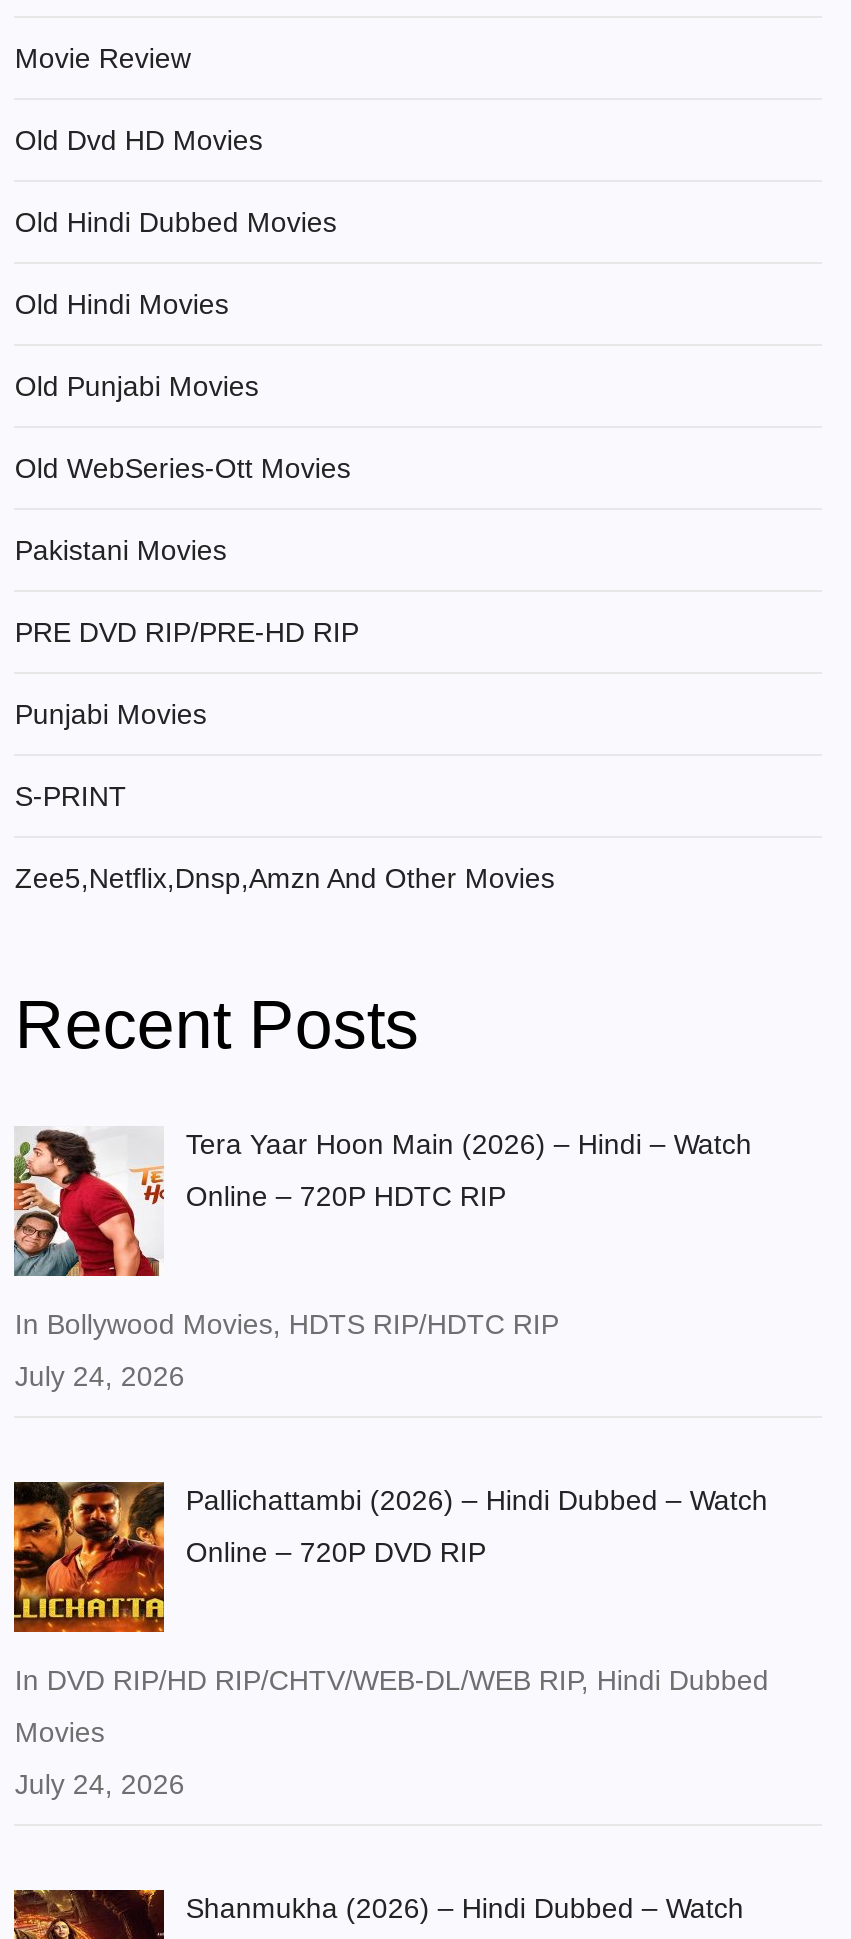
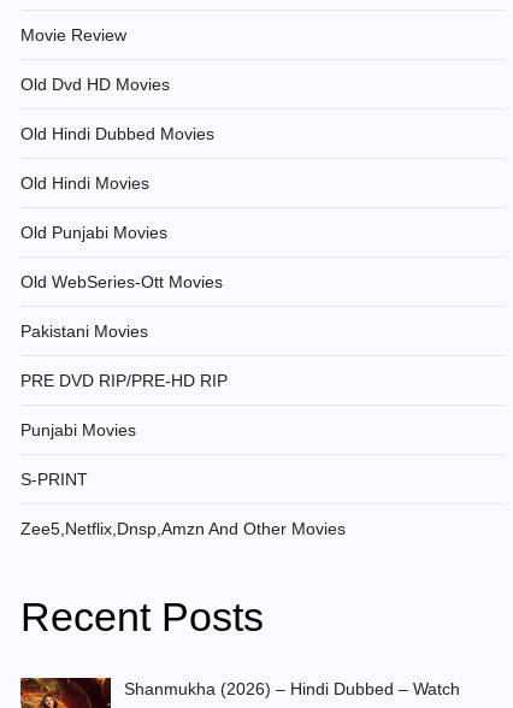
[12,1128,752,1280] [image] | Tera Yaar Hoon Main (2026) – Hindi – Watch | Online – 720P HDTC RIP -> none
[15,1308,559,1392] In Bollywood Movies, HDTS RIP/HDTC RIP | July 24, 2026 -> none
[12,1480,768,1636] [image] | Pallichattambi (2026) – Hindi Dubbed – Watch | Online – 720P DVD RIP -> none
[15,1663,769,1799] In DVD RIP/HD RIP/CHTV/WEB-DL/WEB RIP, Hindi Dubbed | Movies | July 24, 2026 -> none

